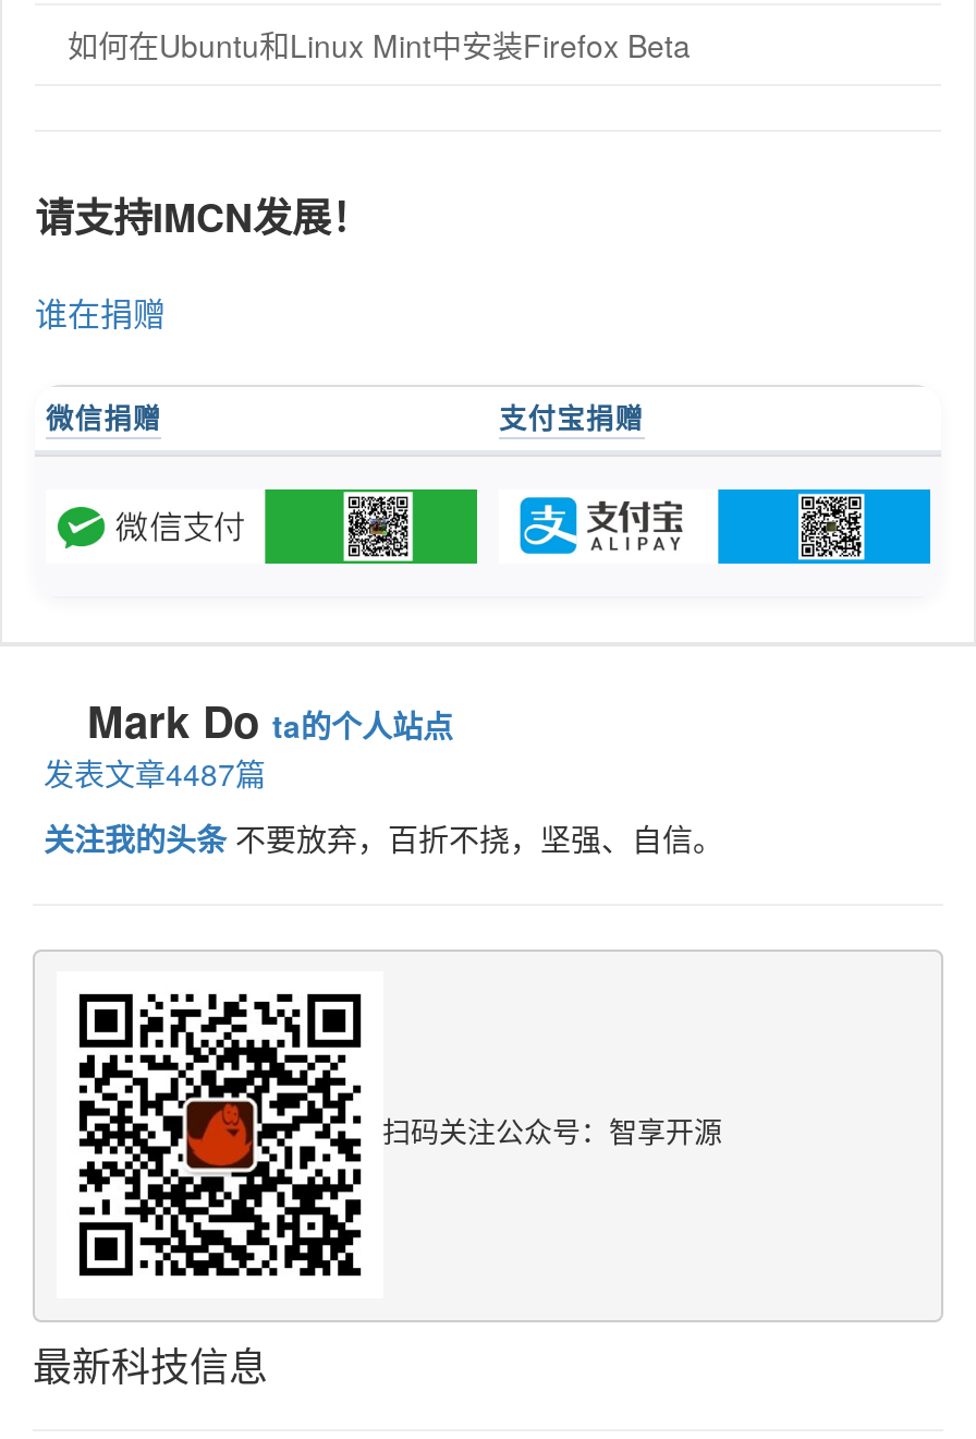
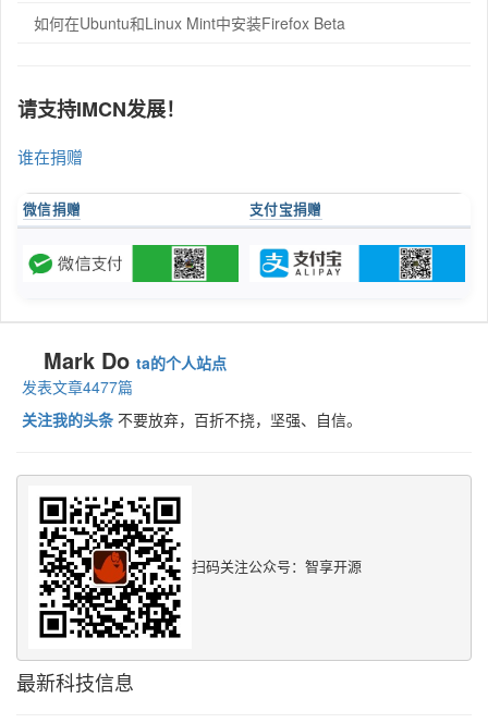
[44,751,266,794] 发表文章4487篇 -> [22,375,133,397] 发表文章4477篇

